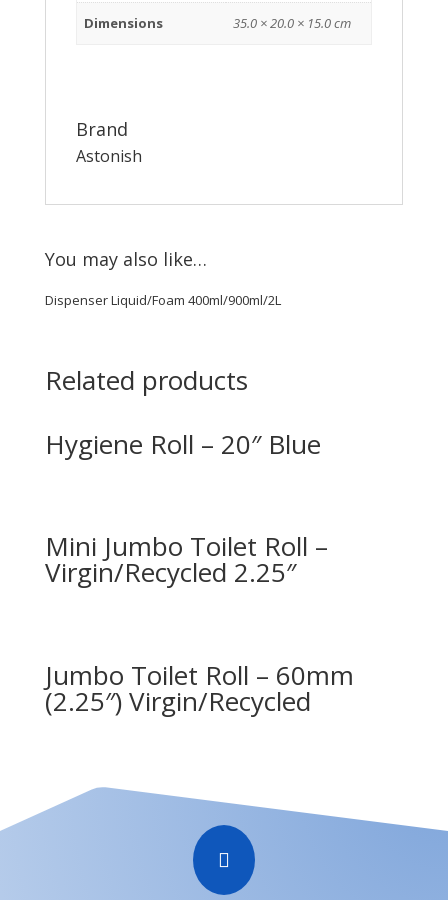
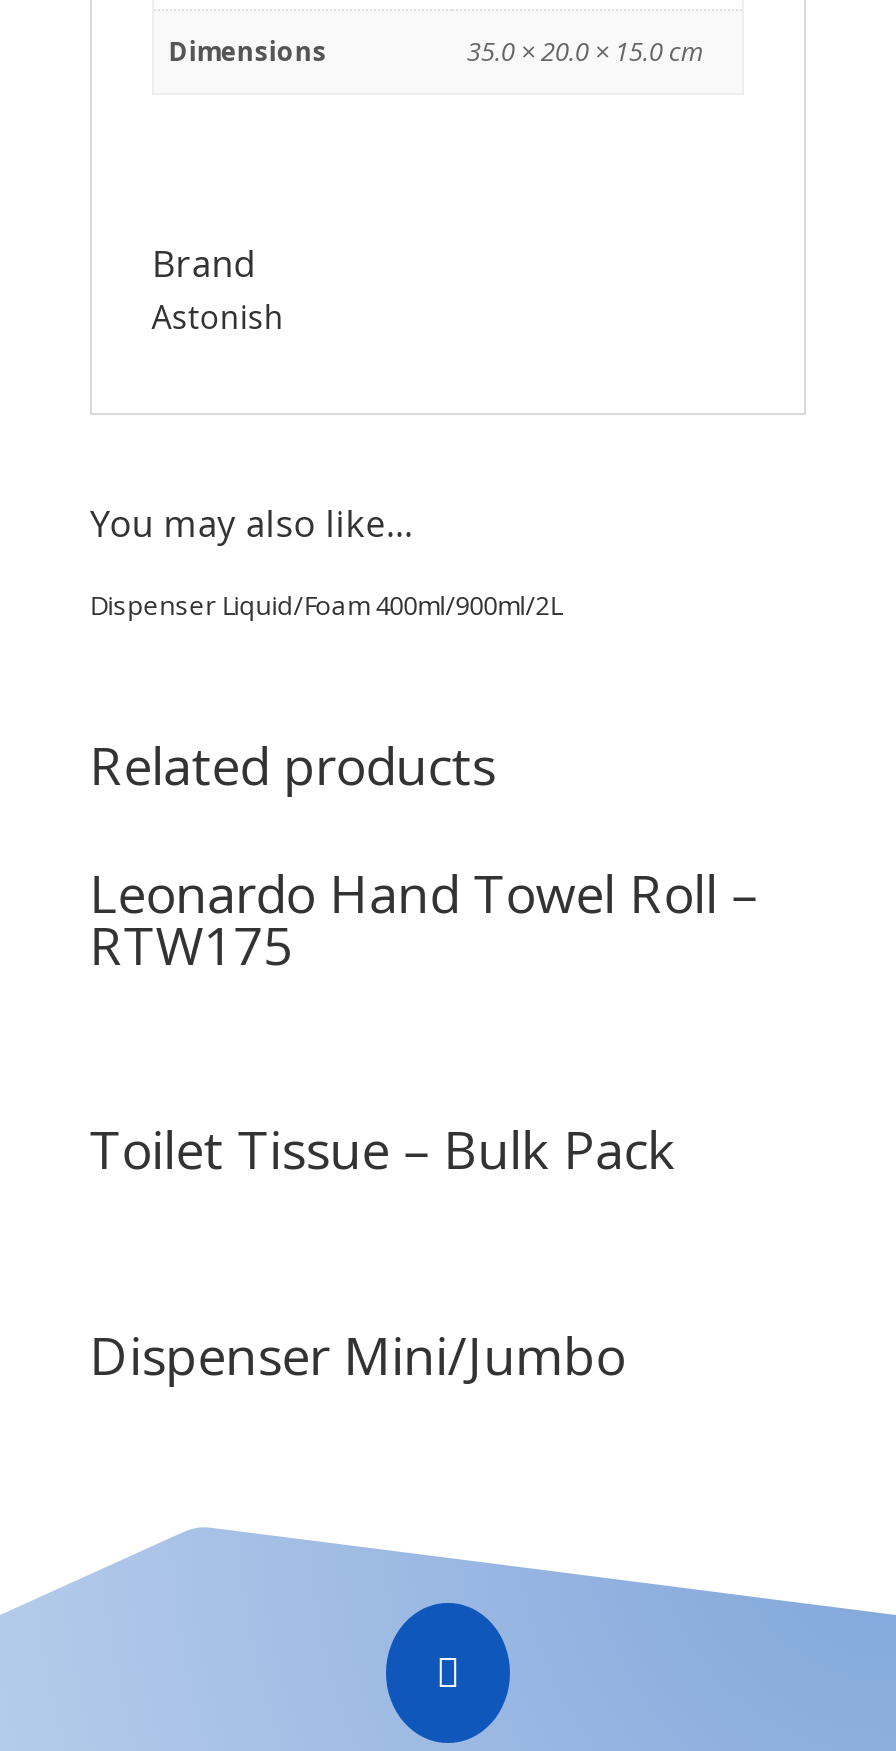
[45,426,321,462] Hygiene Roll – 20″ Blue -> [90,857,758,981] Leonardo Hand Towel Roll – | RTW175
[45,528,328,590] Mini Jumbo Toilet Roll – | Virgin/Recycled 2.25″ -> [90,1114,676,1186] Toilet Tissue – Bulk Pack
[45,657,354,719] Jumbo Toilet Roll – 60mm | (2.25″) Virgin/Recycled -> [90,1318,626,1390] Dispenser Mini/Jumbo

